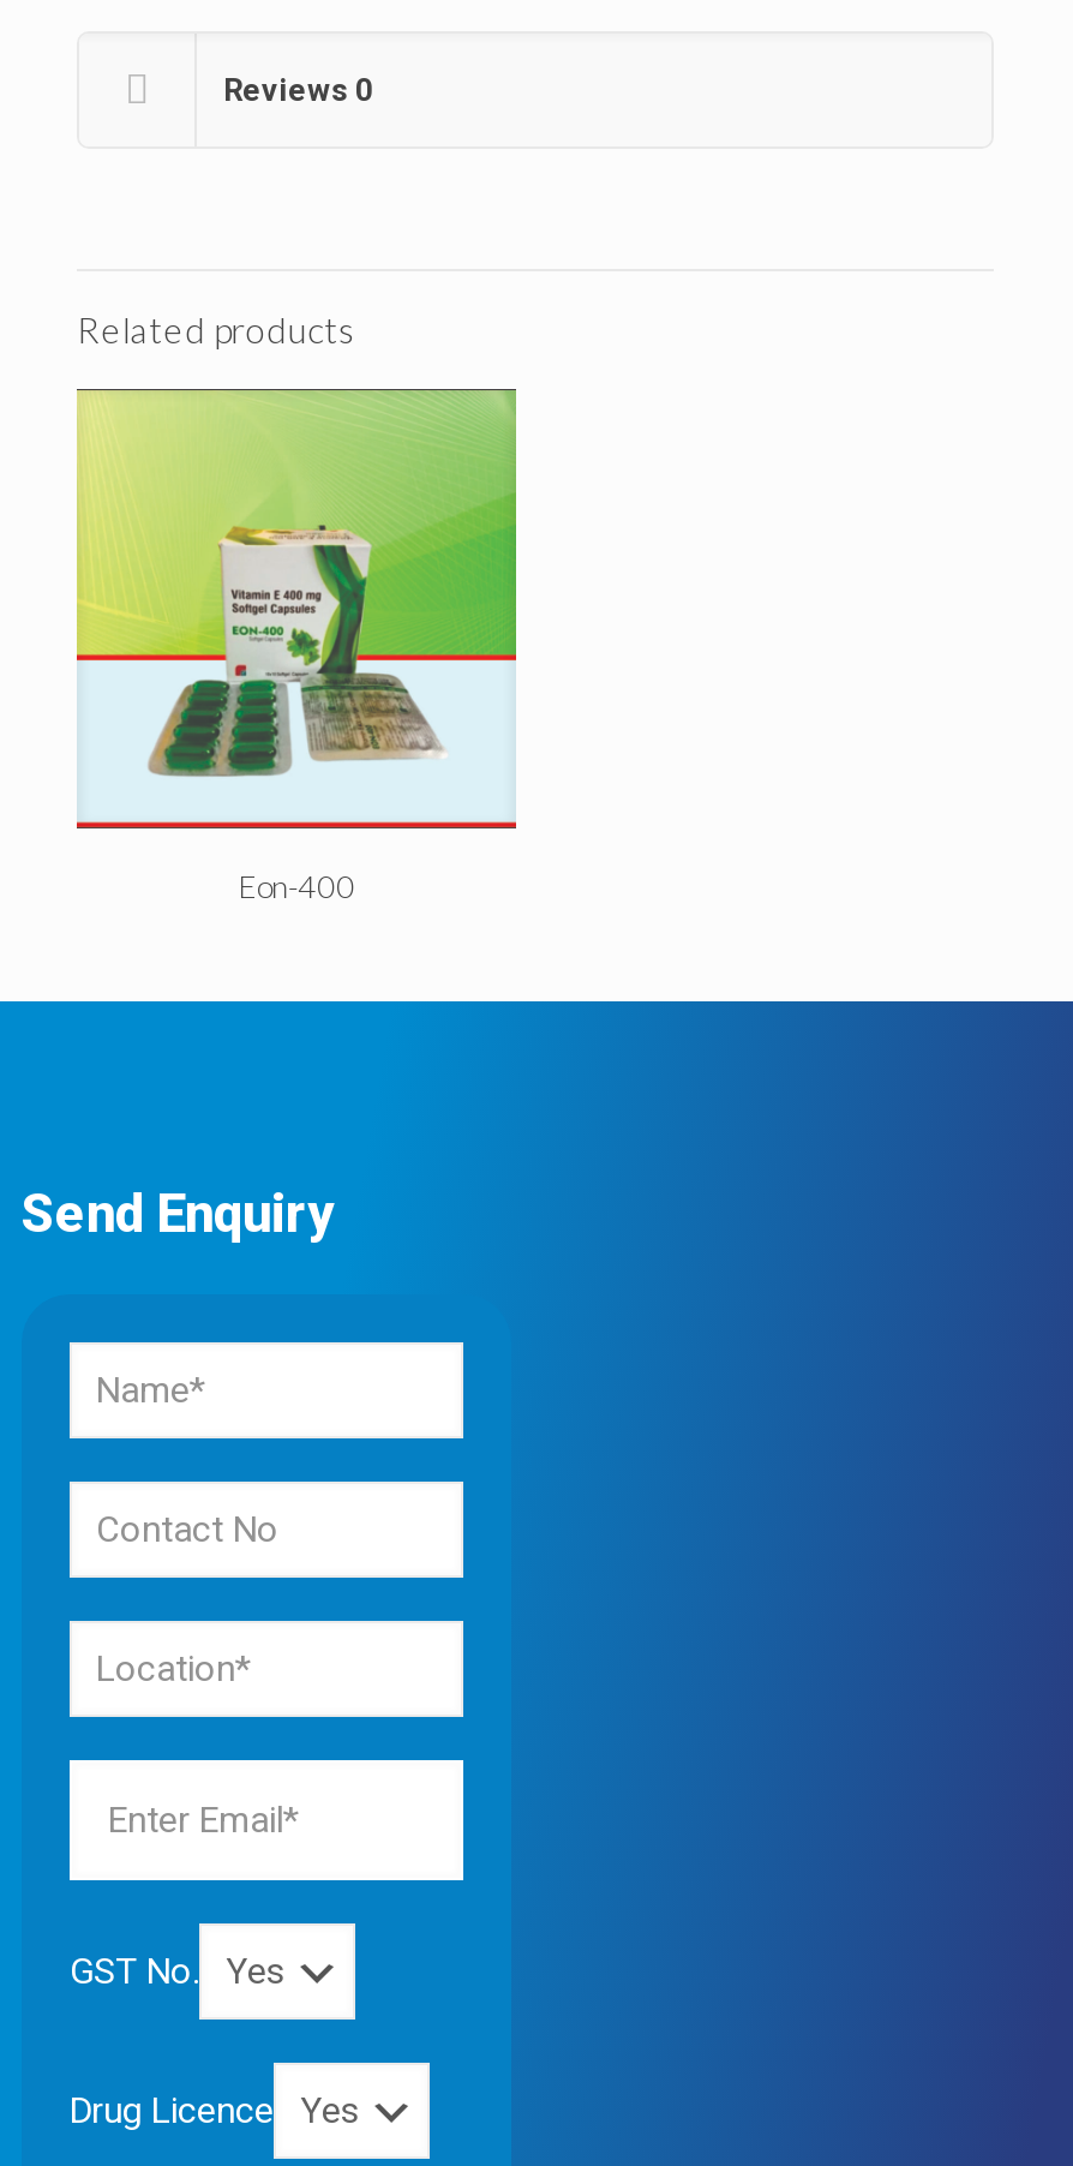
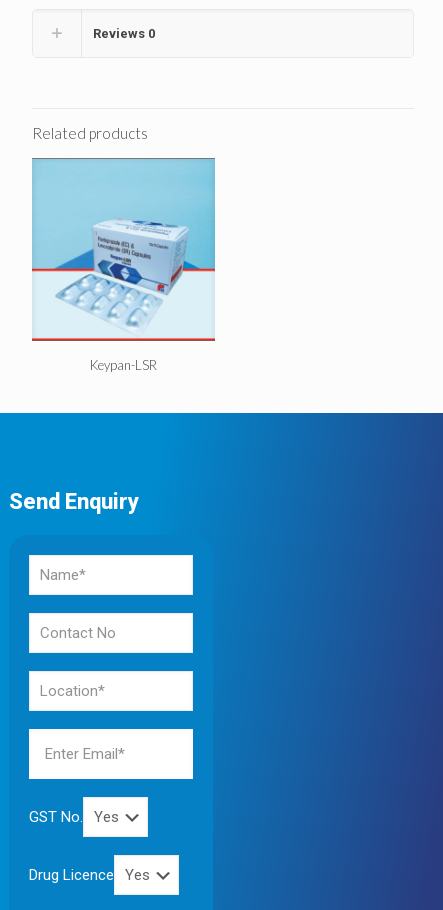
[74,389,518,906] [image] | Eon-400 -> [31,158,216,373] [image] | Keypan-LSR

